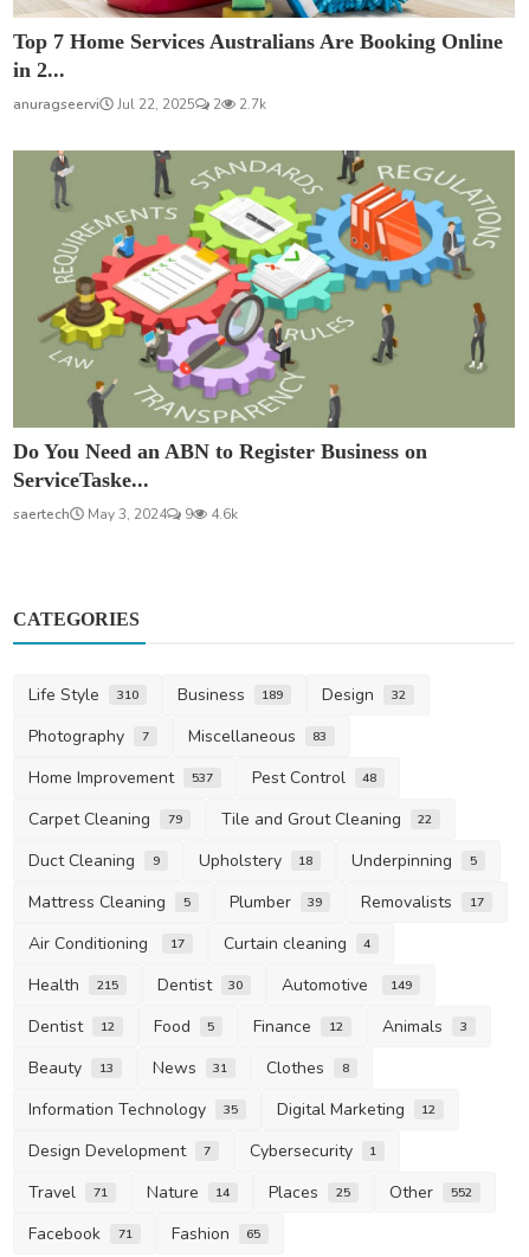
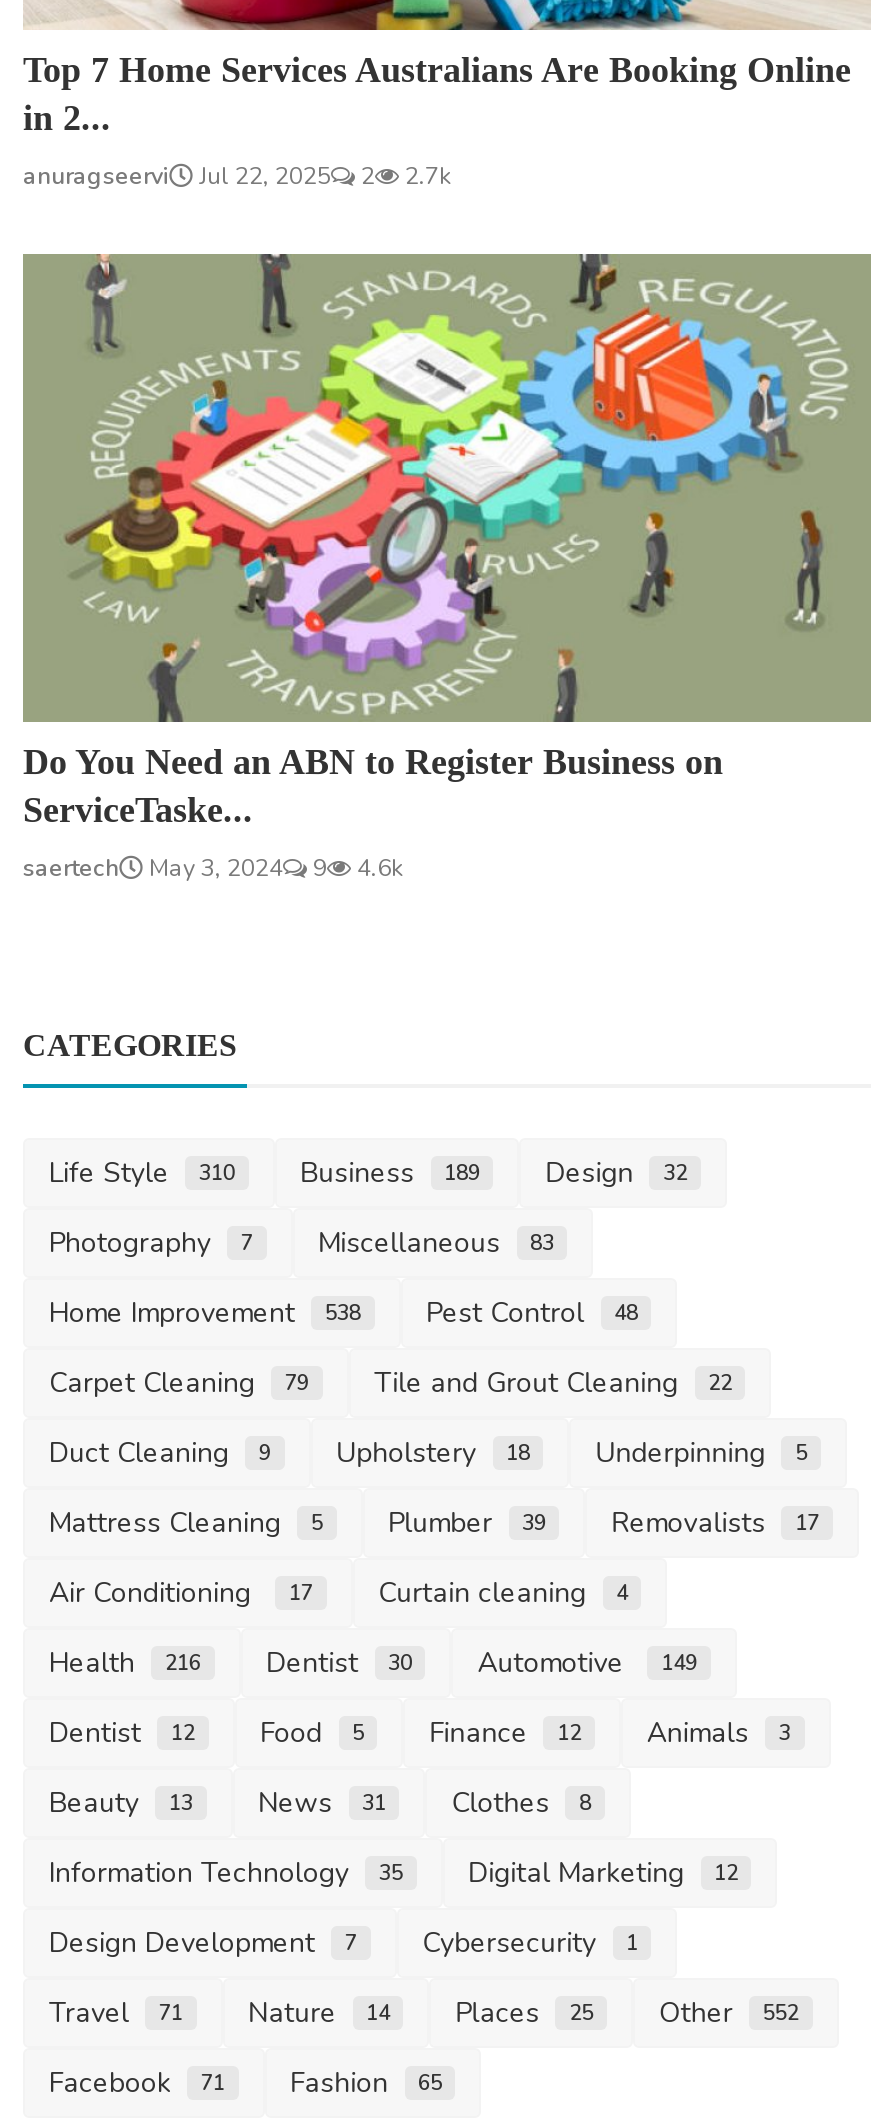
[28,767,213,789] Home Improvement 537 -> [49,1294,361,1332] Home Improvement 538
[28,974,412,996] Health 215 Dentist 30 Automotive 149 -> [49,1644,697,1682] Health 216 Dentist 30 Automotive 149

